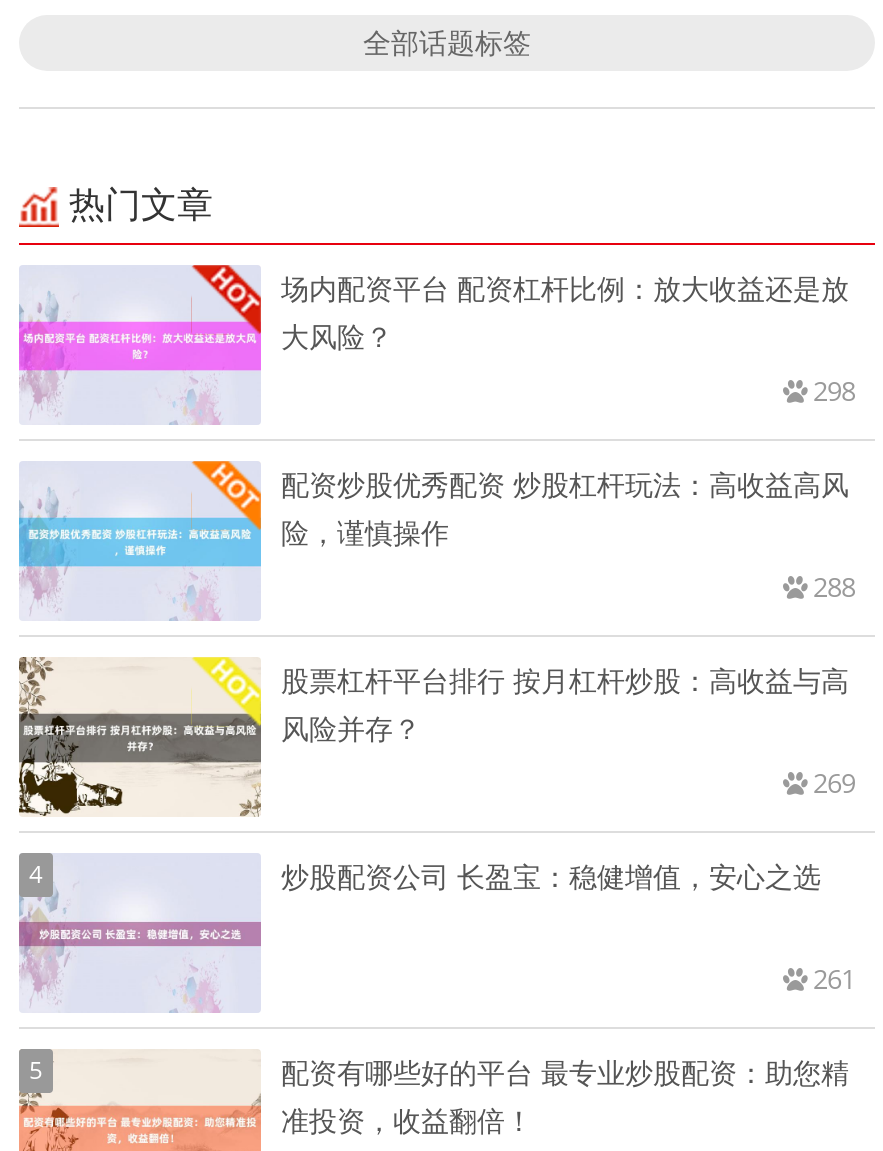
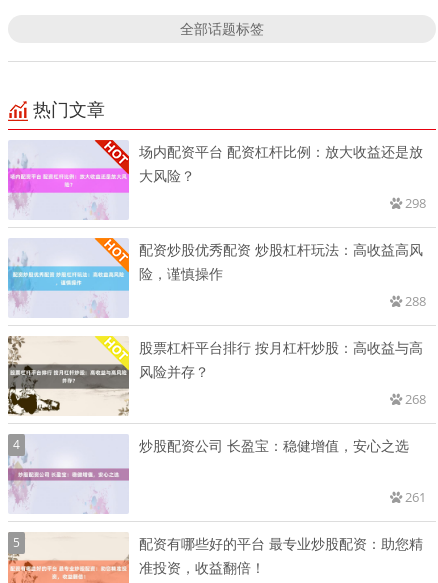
[813,765,855,801] 269 -> [405,390,426,408] 268

